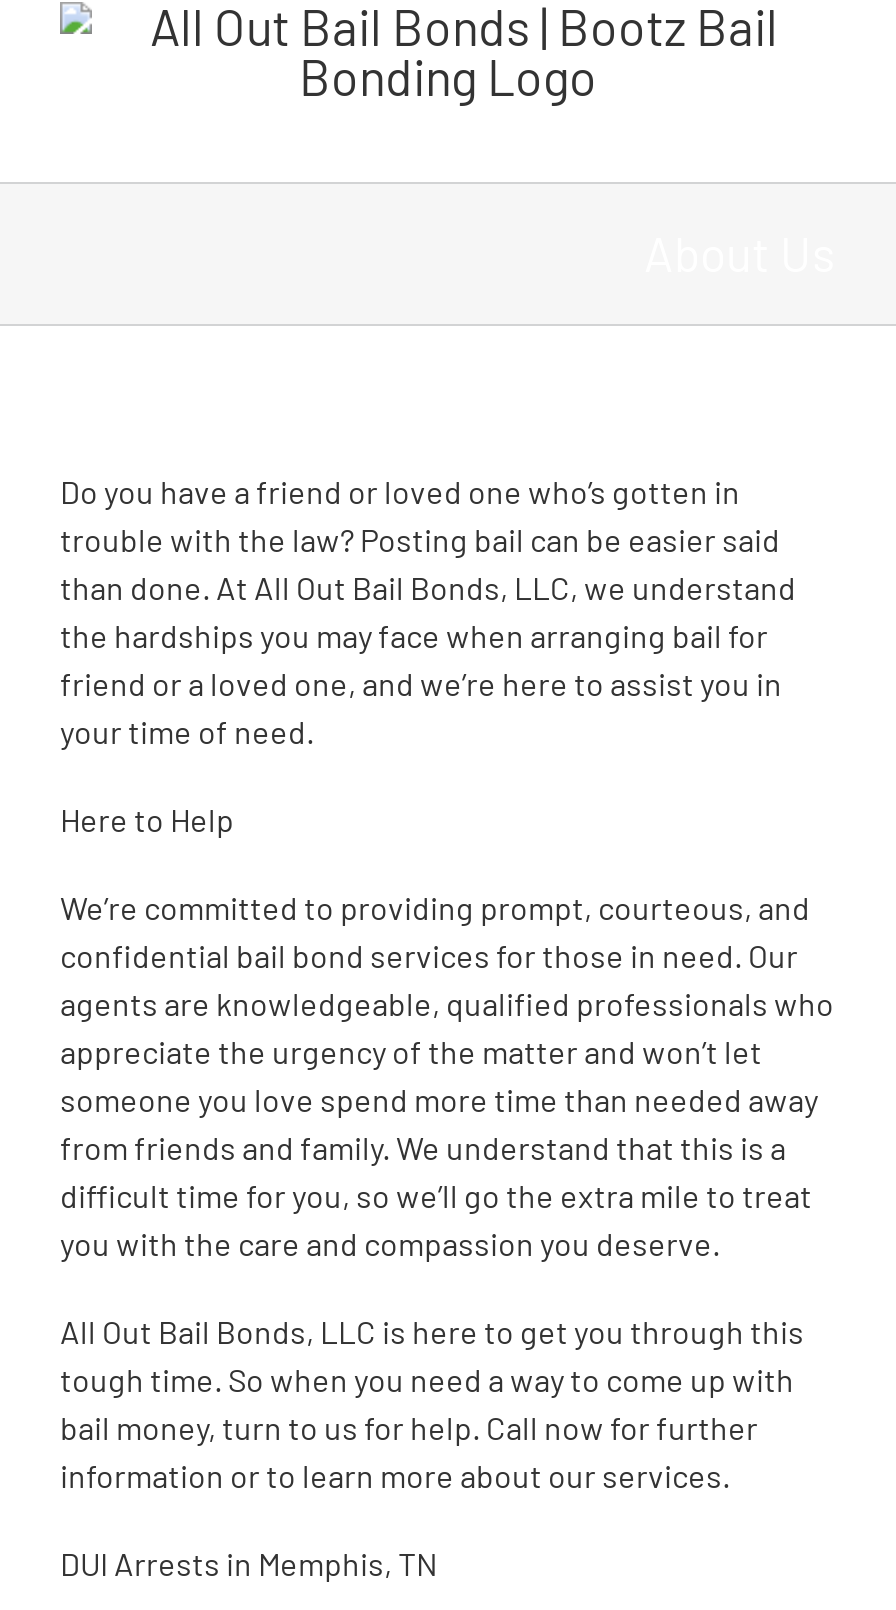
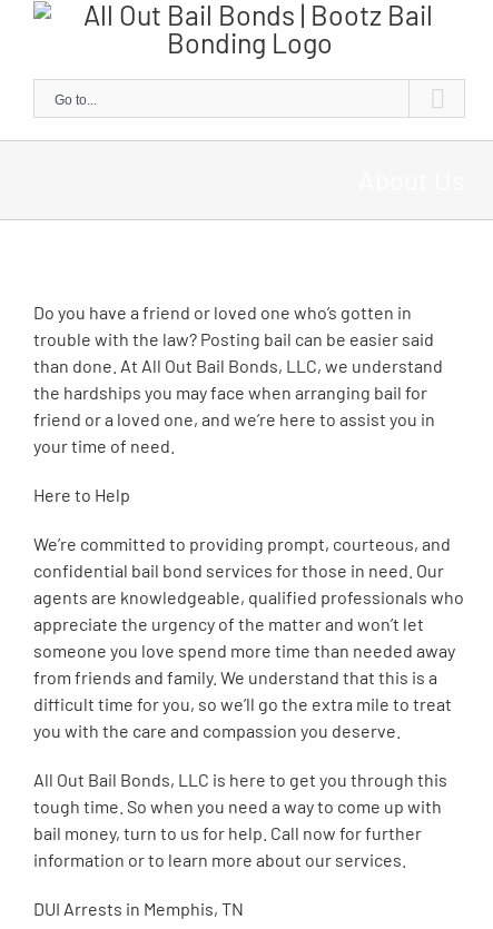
none -> [55,92,97,108] Go to...

